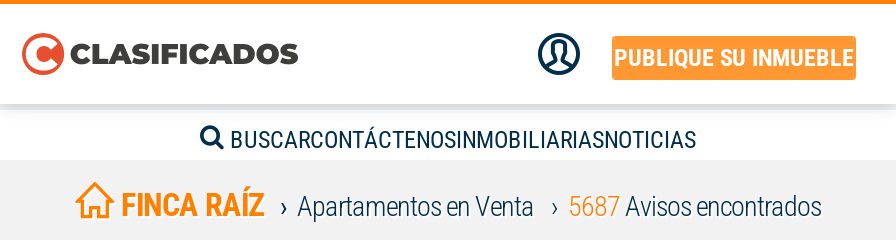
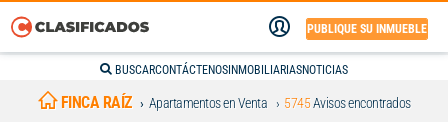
[568,190,821,222] 5687 Avisos encontrados -> [284,95,410,111] 5745 Avisos encontrados

